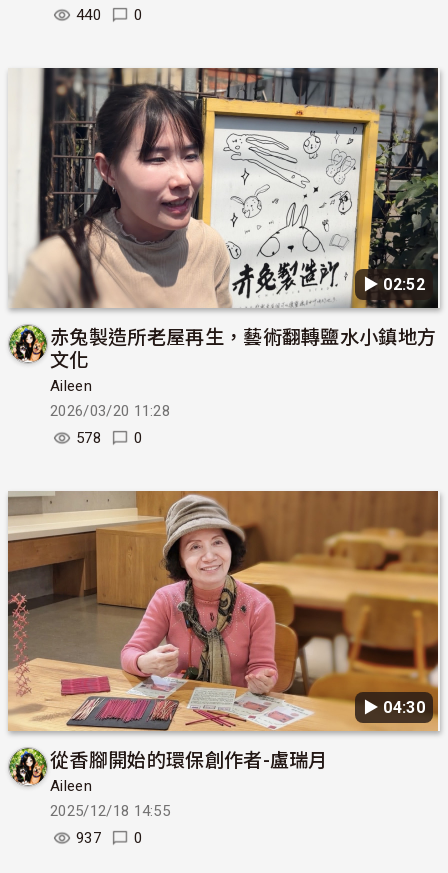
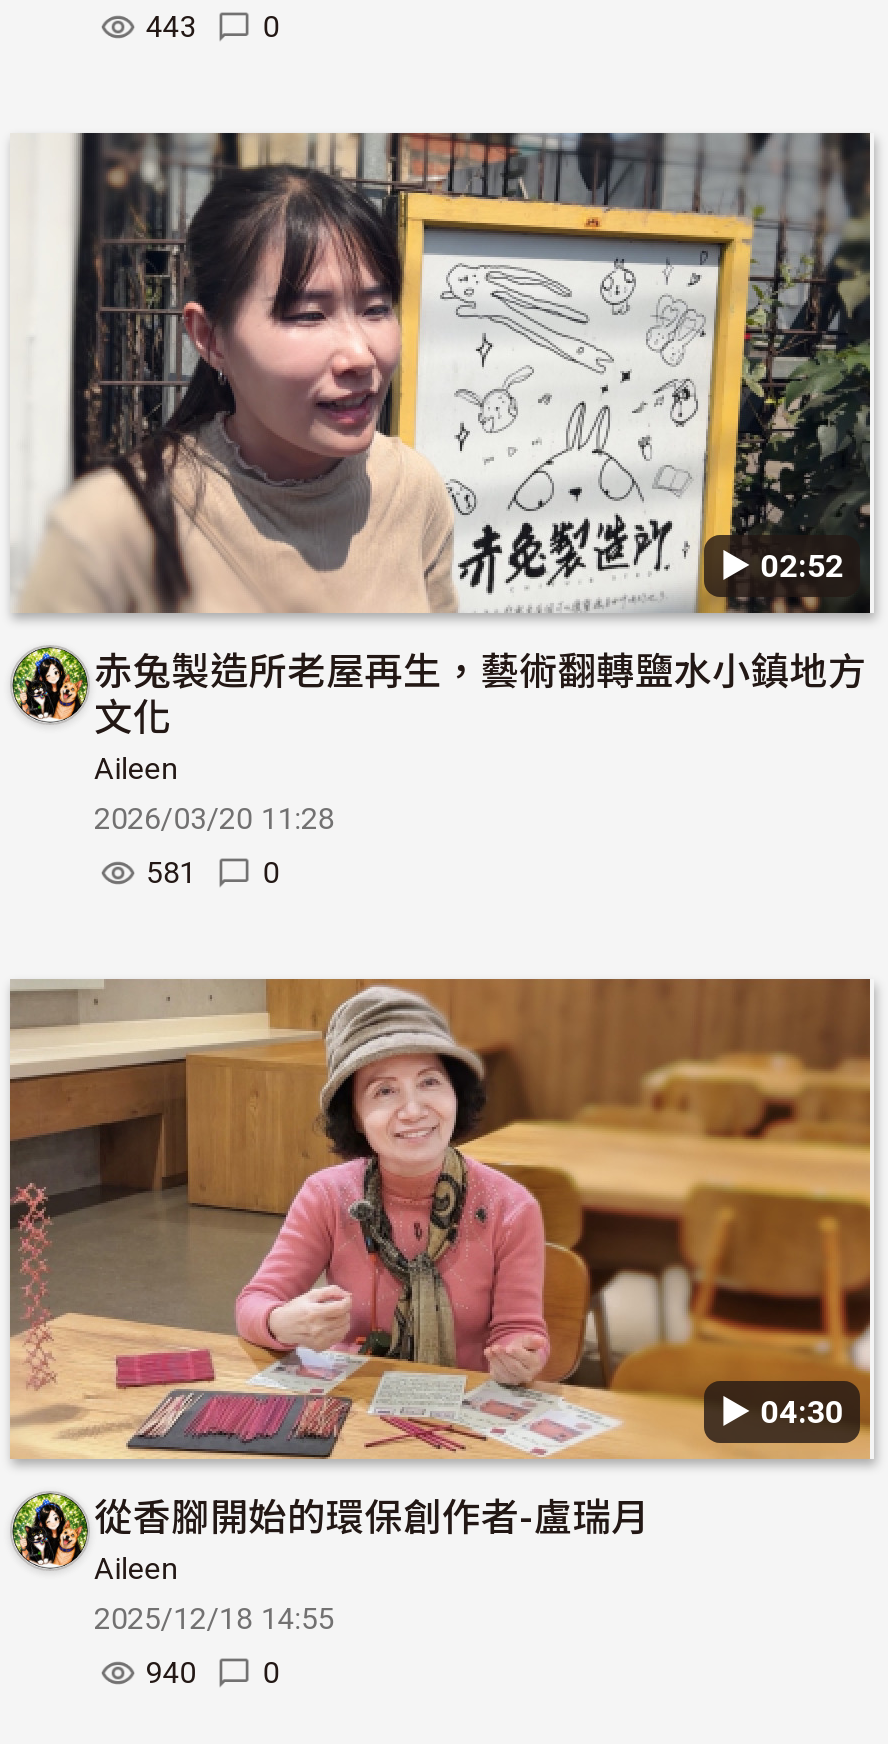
[76,6,143,24] 440 0 -> [146,9,279,45] 443 0
[76,429,143,447] 578 0 -> [146,855,279,891] 581 0
[76,829,143,847] 937 0 -> [146,1655,279,1691] 940 0

